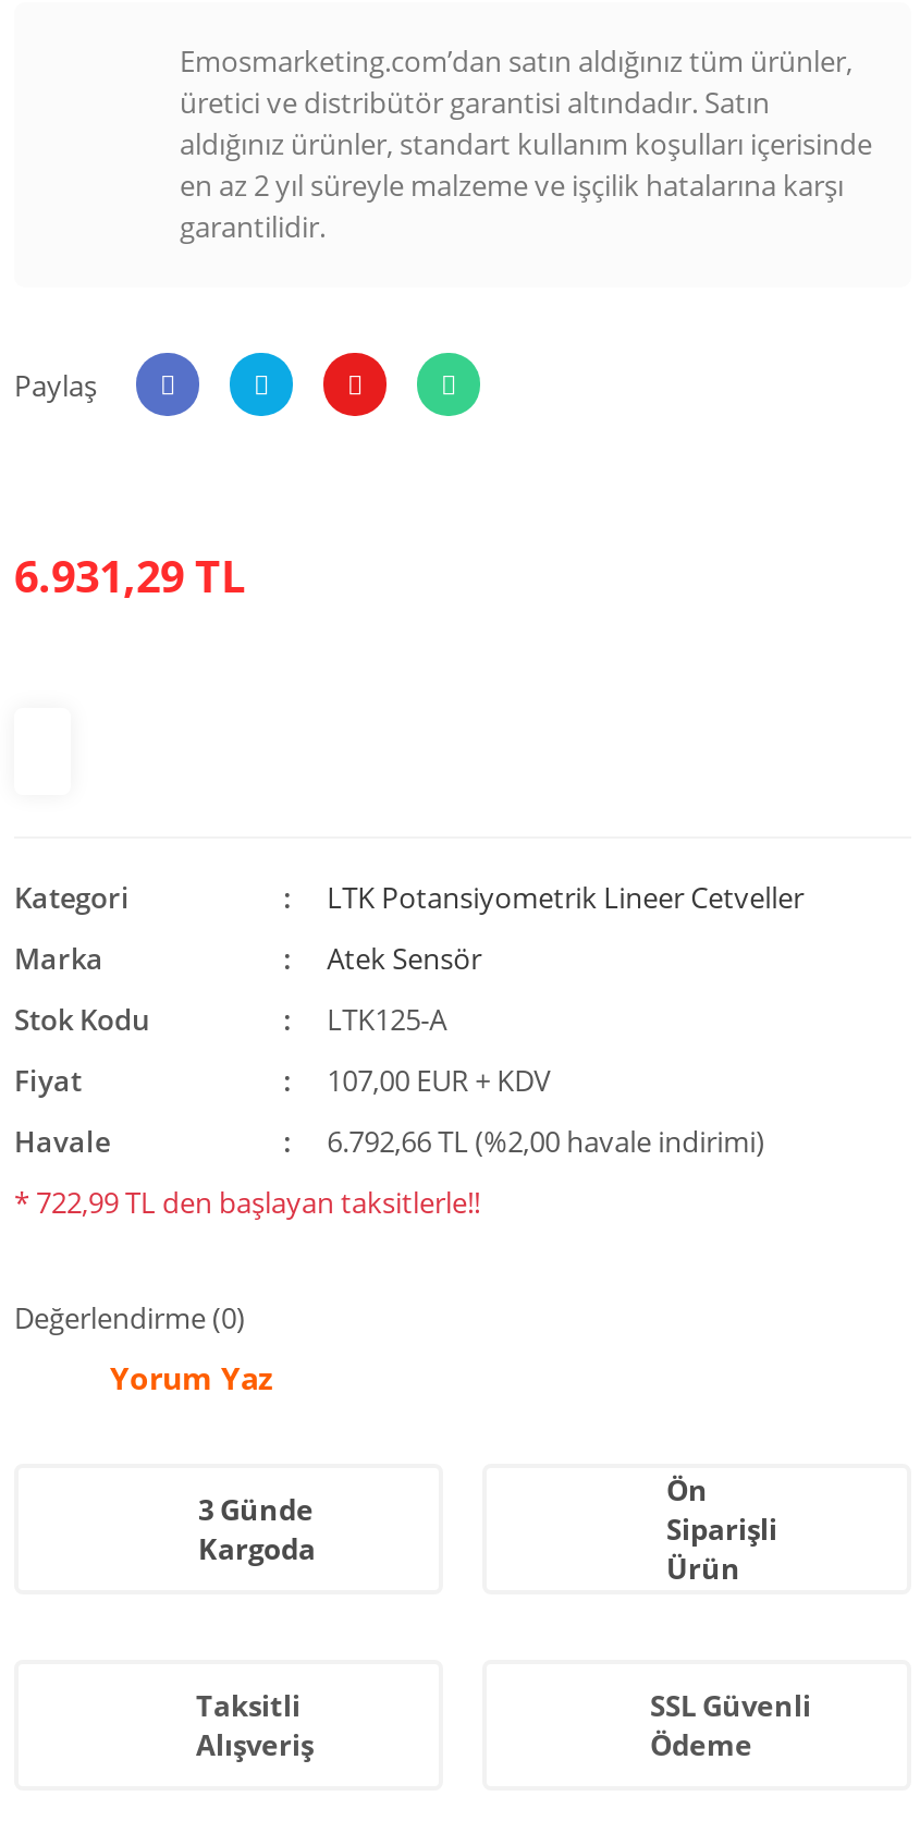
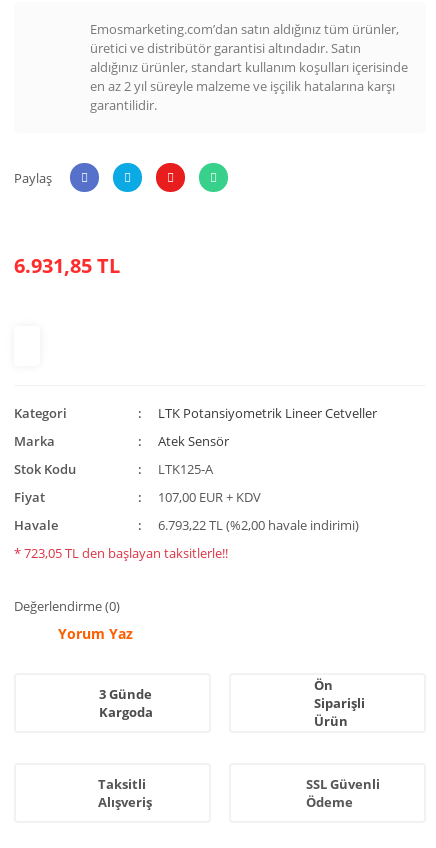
[14,547,245,606] 6.931,29 TL -> [14,252,120,279] 6.931,85 TL
[327,1122,765,1161] 6.792,66 TL (%2,00 havale indirimi) -> [158,516,359,534] 6.793,22 TL (%2,00 havale indirimi)
[14,1183,480,1222] * 722,99 TL den başlayan taksitlerle!! -> [14,544,228,562] * 723,05 TL den başlayan taksitlerle!!

